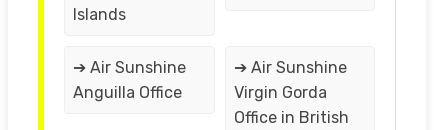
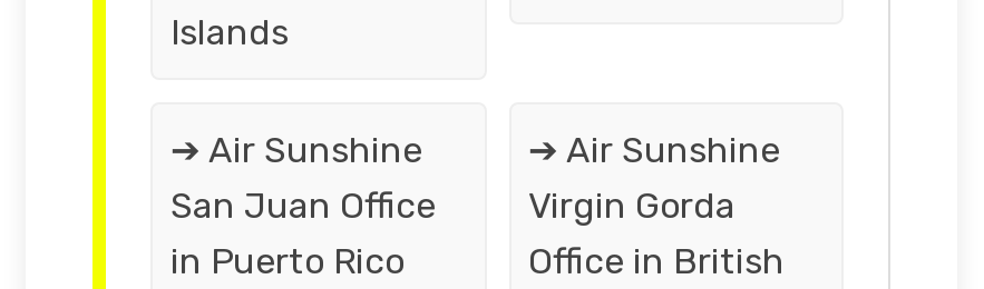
[73,83,182,102] Anguilla Office -> [171,184,436,282] San Juan Office | in Puerto Rico

